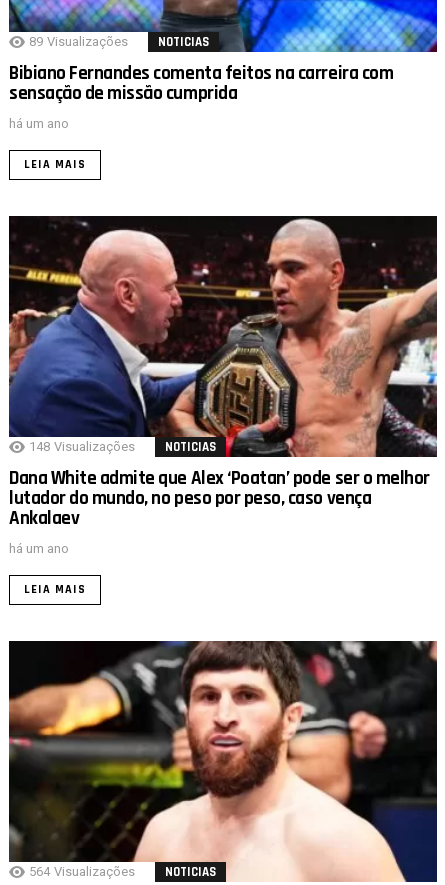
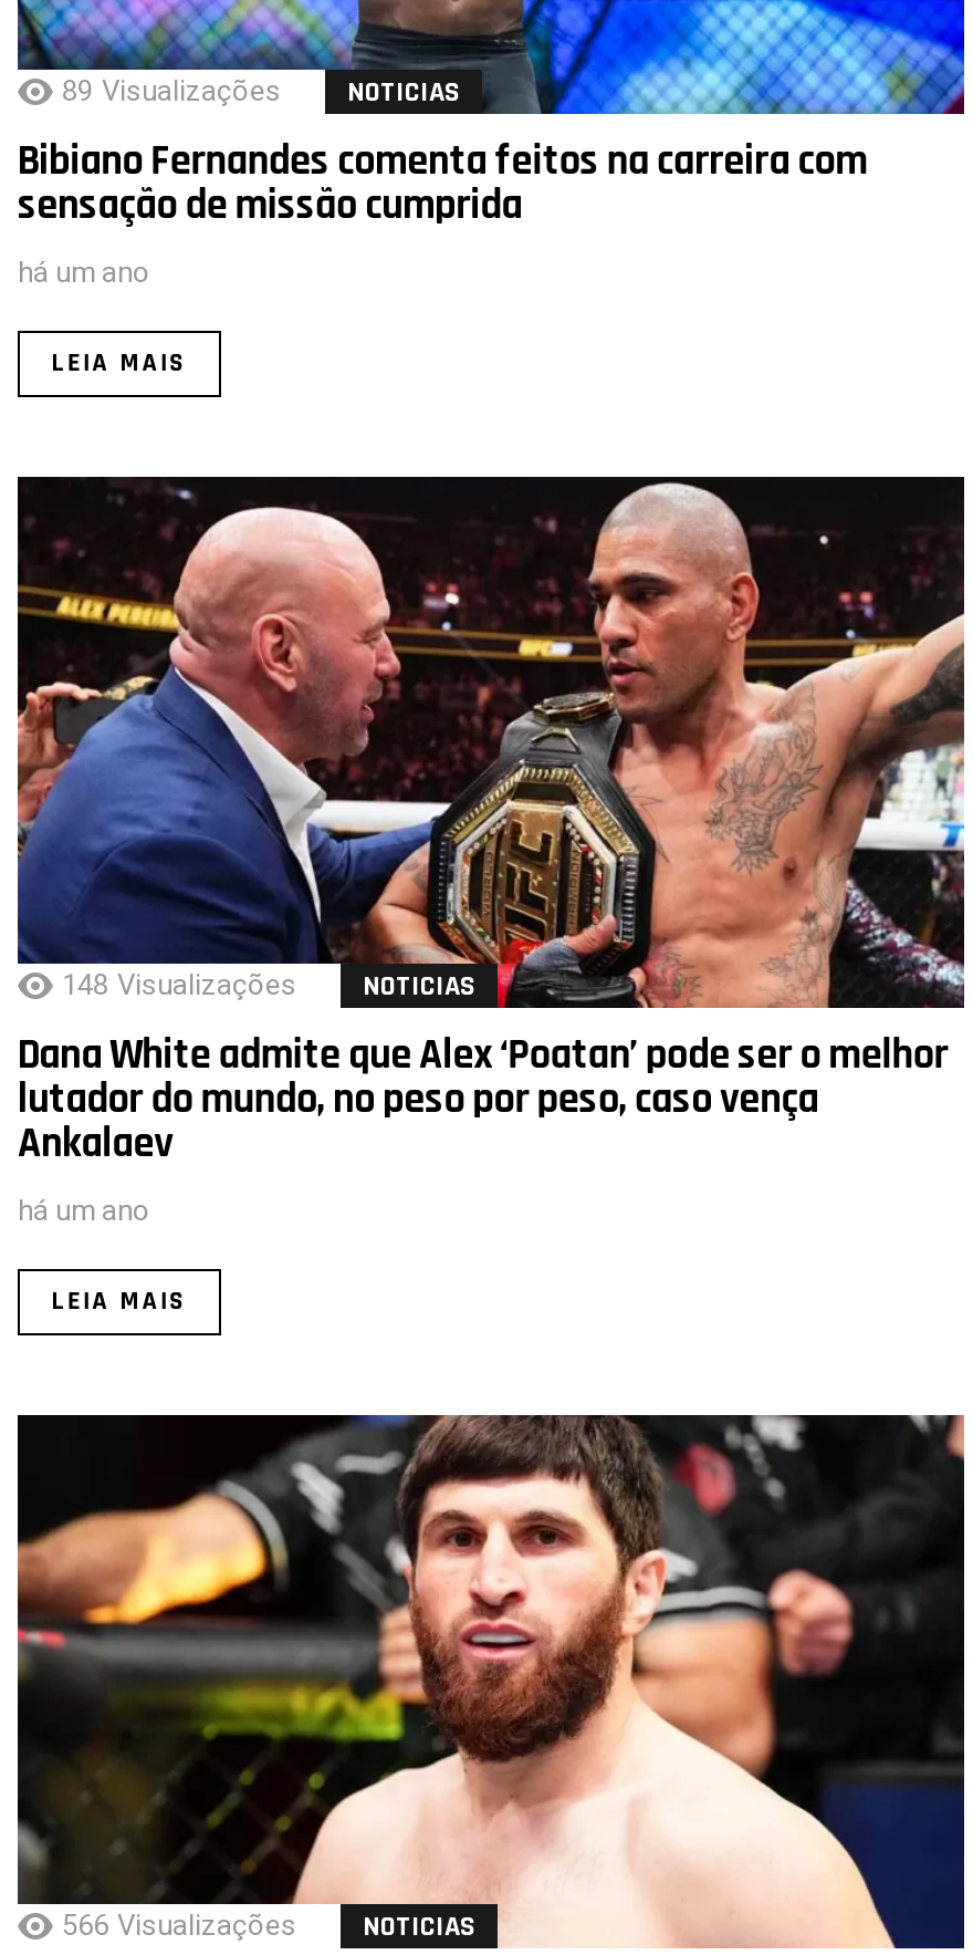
[29,864,135,879] 564 Visualizações -> [62,1908,296,1942] 566 Visualizações

